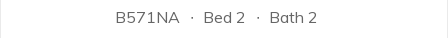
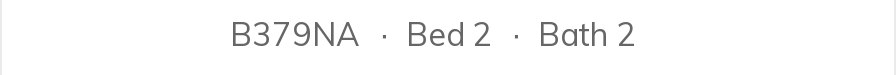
[115,7,318,27] B571NA Bed 2 Bath 2 -> [230,14,636,54] B379NA Bed 2 Bath 2

